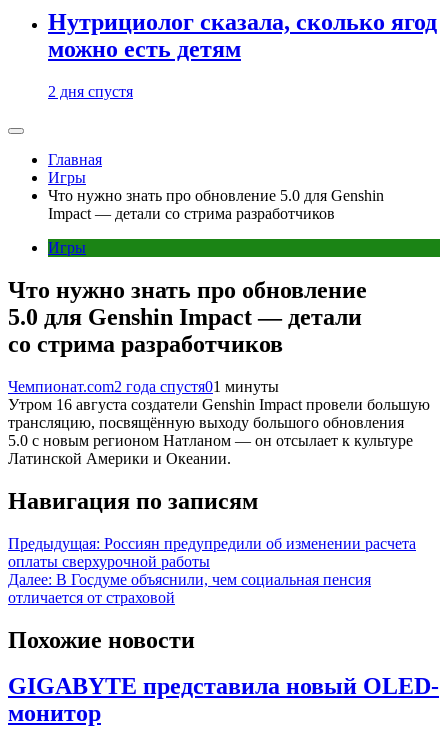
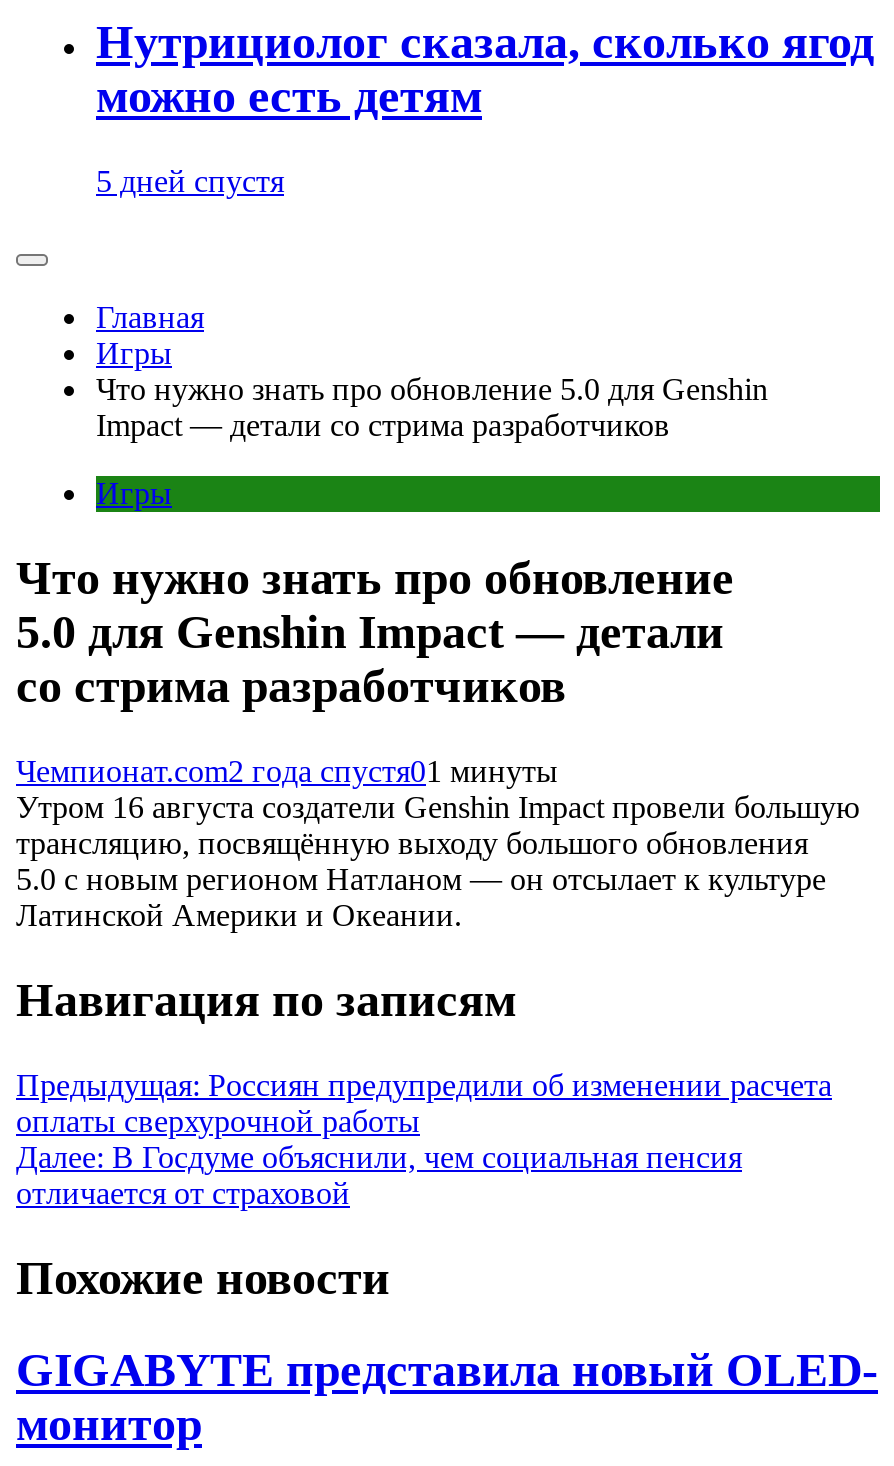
[48,83,133,100] 2 дня спустя -> [96,164,284,198] 5 дней спустя

